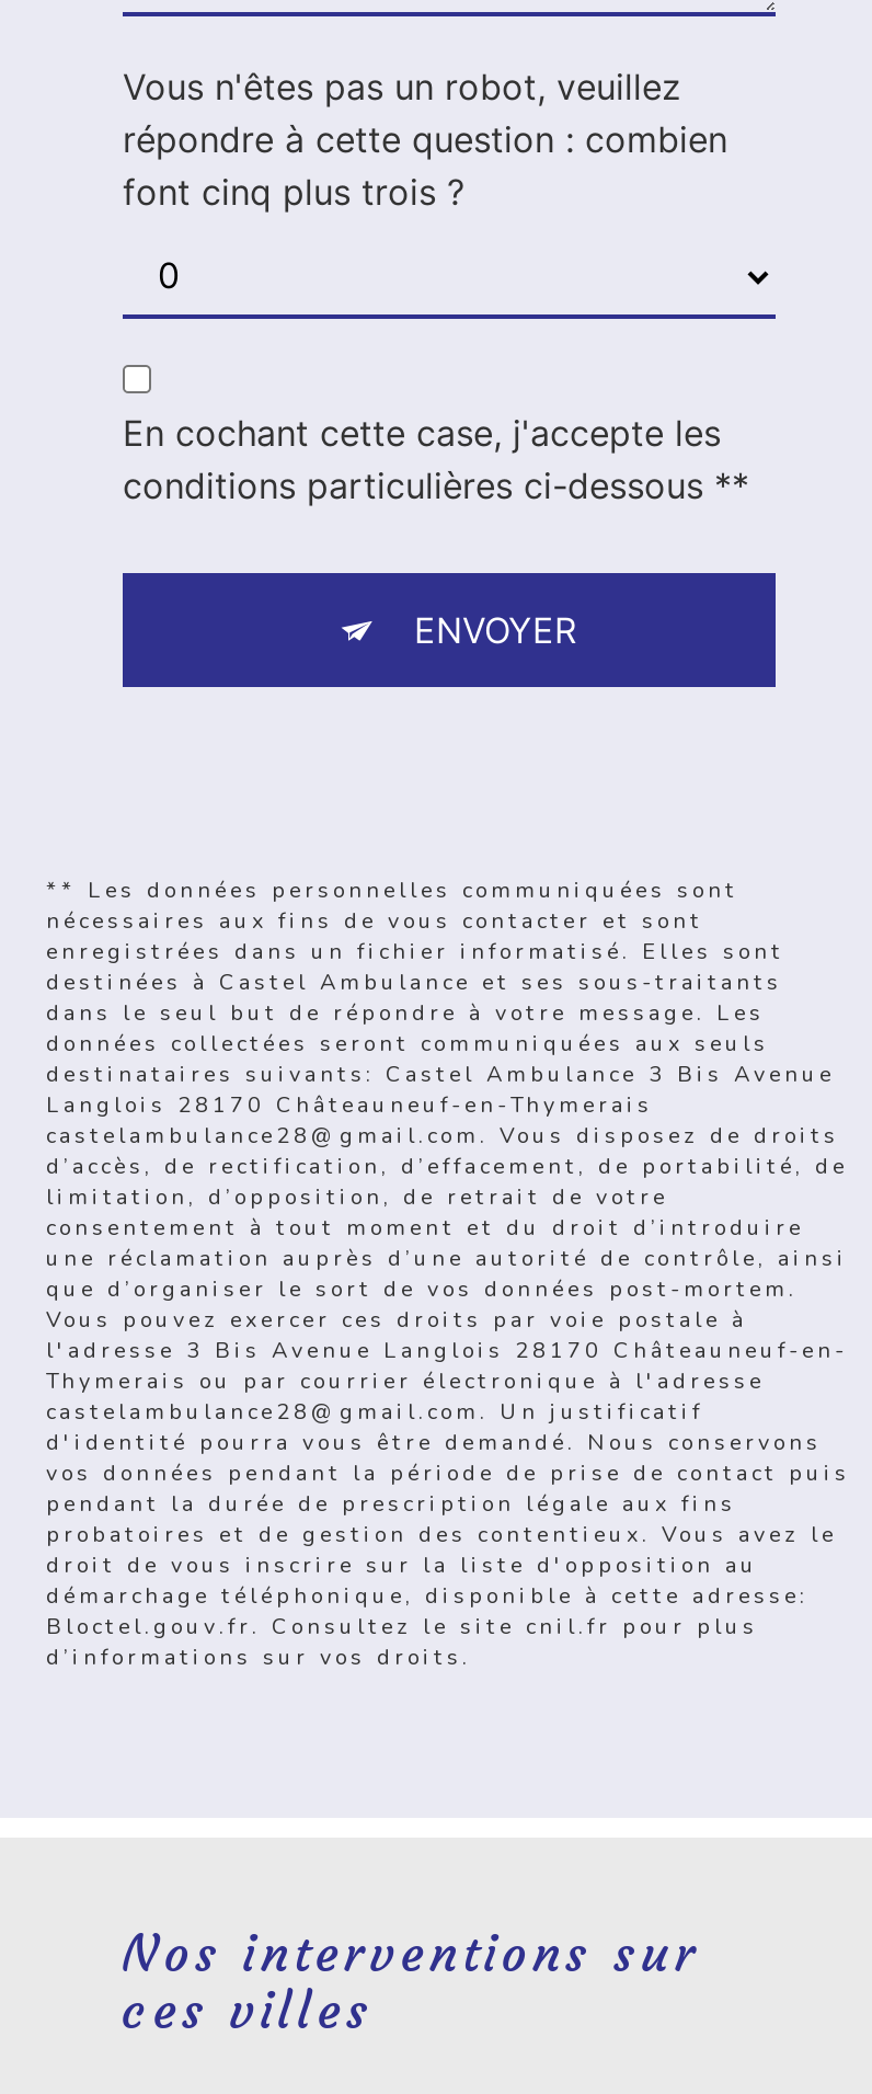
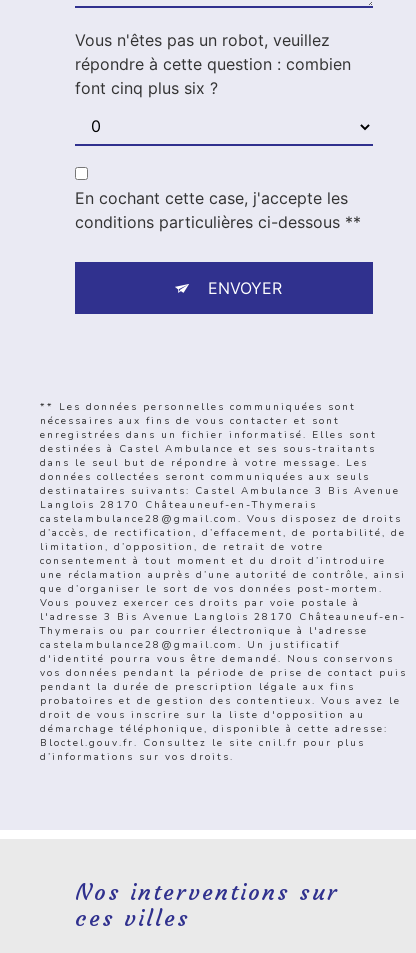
[123,170,464,214] font cinq plus trois ? -> [75,78,218,98] font cinq plus six ?

